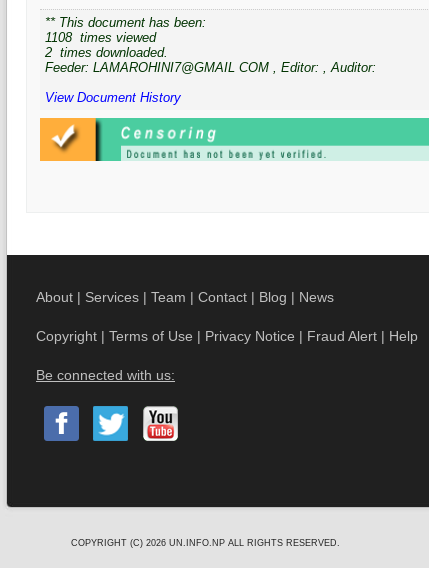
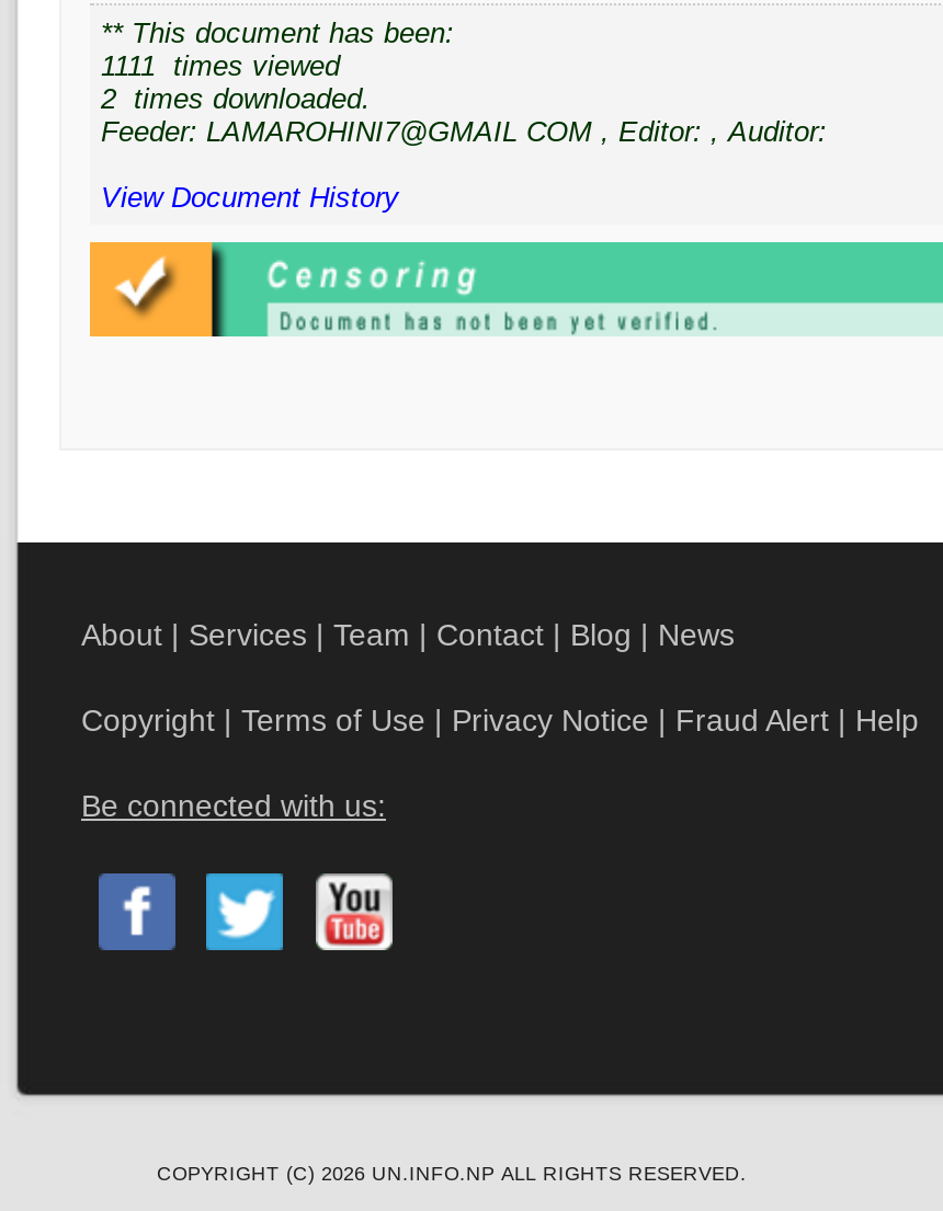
[45,30,156,45] 1108 times viewed -> [101,49,340,82] 1111 times viewed

